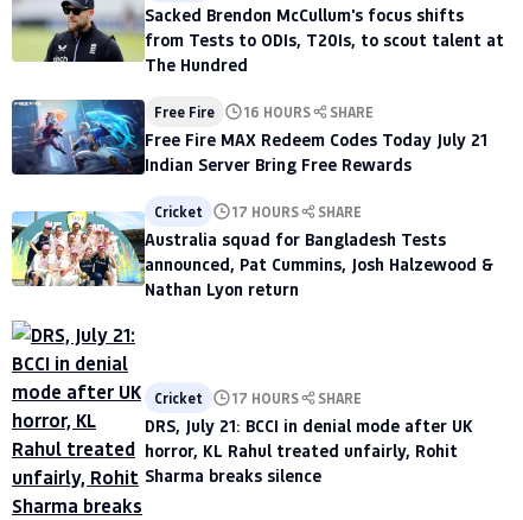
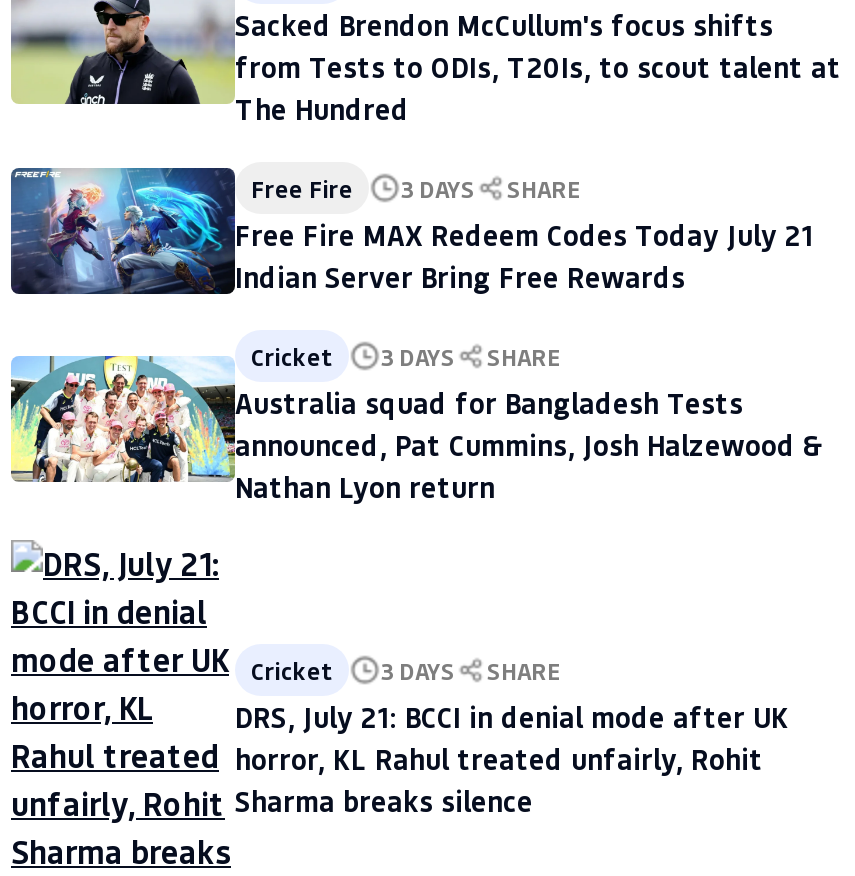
[154,103,374,122] Free Fire 16 HOURS SHARE -> [251,173,581,205] Free Fire 3 DAYS SHARE
[154,202,362,221] Cricket 17 HOURS SHARE -> [251,341,561,373] Cricket 3 DAYS SHARE
[154,388,362,407] Cricket 17 HOURS SHARE -> [251,654,561,686] Cricket 3 DAYS SHARE

